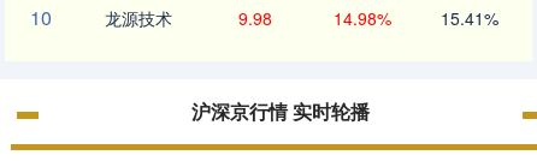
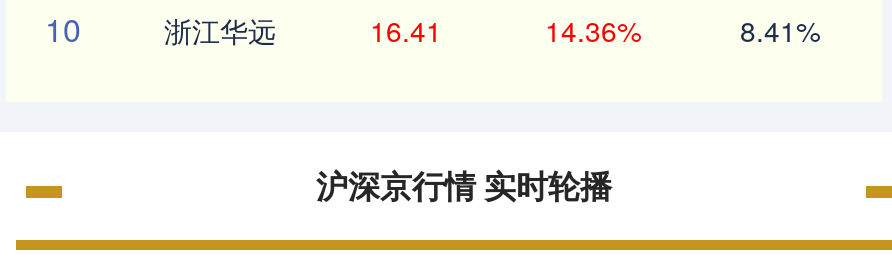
[105,6,498,30] 龙源技术 | 9.98 | 14.98% | 15.41% -> [164,10,820,50] 浙江华远 | 16.41 | 14.36% | 8.41%

